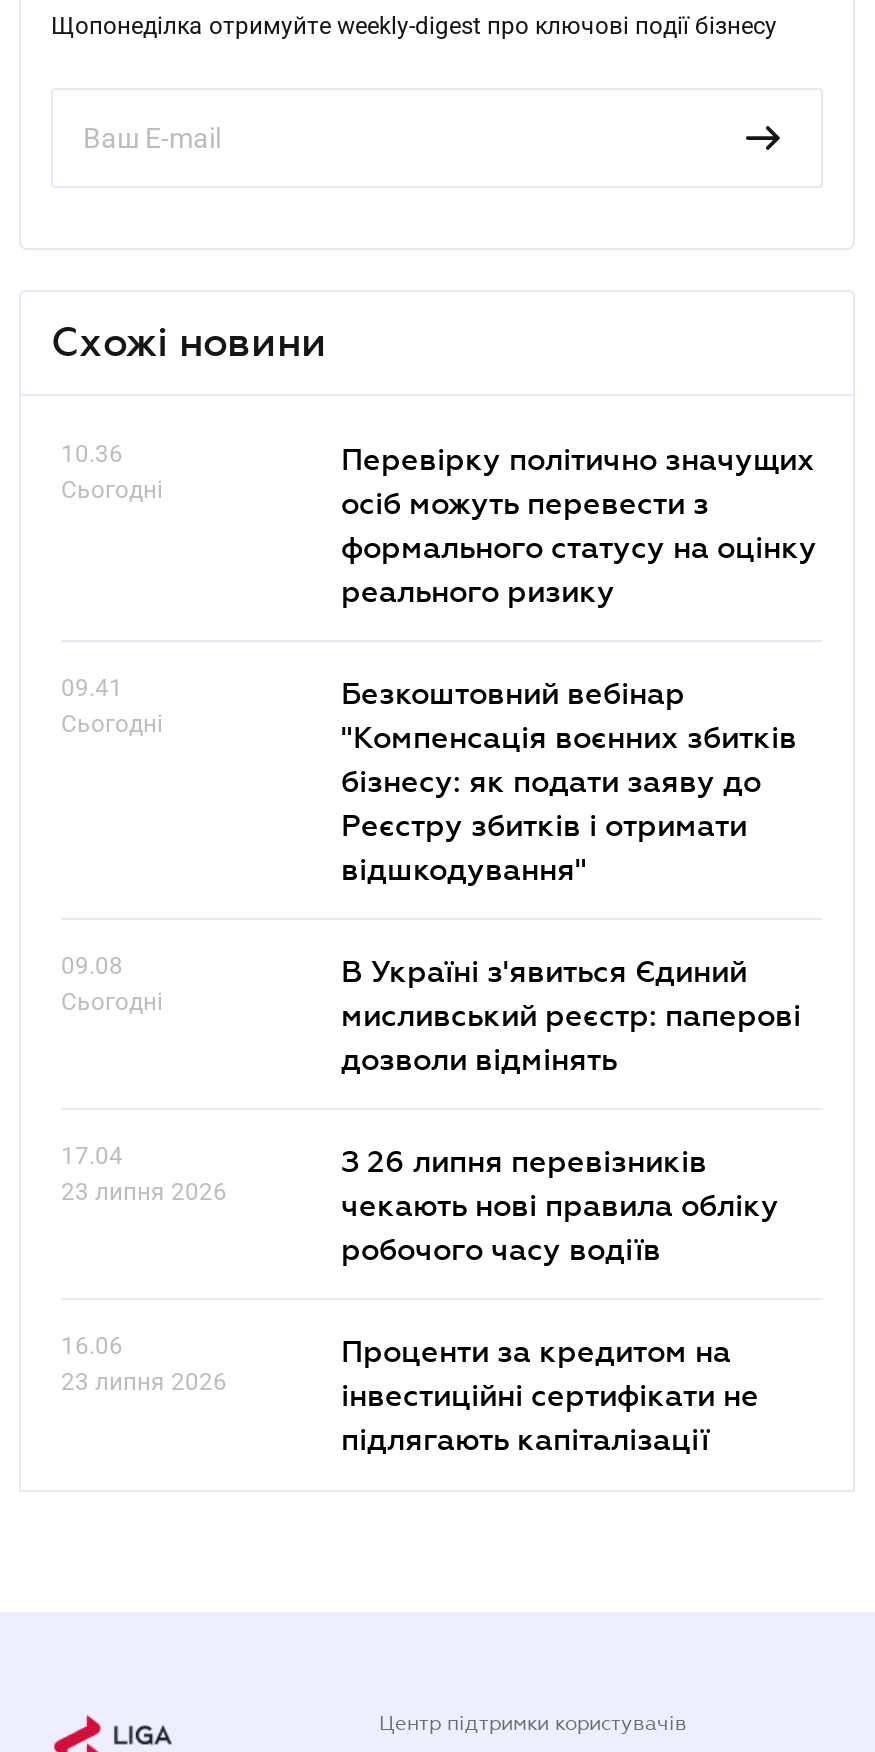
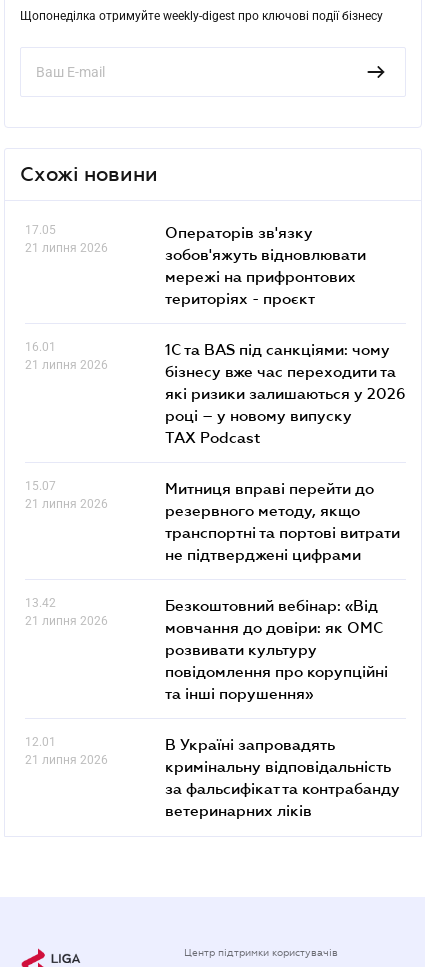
[61,439,163,503] 10.36 | Сьогодні -> [25,223,108,255] 17.05 | 21 липня 2026
[341,439,817,607] Перевірку політично значущих | осіб можуть перевести з | формального статусу на оцінку | реального ризику -> [165,223,366,307] Операторів зв'язку | зобов'яжуть відновлювати | мережі на прифронтових | територіях - проєкт
[61,673,163,737] 09.41 | Сьогодні -> [25,340,108,372] 16.01 | 21 липня 2026
[341,673,797,885] Безкоштовний вебінар | "Компенсація воєнних збитків | бізнесу: як подати заяву до | Реєстру збитків і отримати | відшкодування" -> [165,340,406,446] 1С та BAS під санкціями: чому | бізнесу вже час переходити та | які ризики залишаються у 2026 | році – у новому випуску | TAX Podcast
[61,951,163,1015] 09.08 | Сьогодні -> [25,479,108,511] 15.07 | 21 липня 2026
[341,951,801,1075] В Україні з'явиться Єдиний | мисливський реєстр: паперові | дозволи відмінять -> [165,479,400,563] Митниця вправі перейти до | резервного методу, якщо | транспортні та портові витрати | не підтверджені цифрами
[61,1141,227,1205] 17.04 | 23 липня 2026 -> [25,596,108,628] 13.42 | 21 липня 2026
[341,1141,779,1265] З 26 липня перевізників | чекають нові правила обліку | робочого часу водіїв -> [165,596,388,702] Безкоштовний вебінар: «Від | мовчання до довіри: як ОМС | розвивати культуру | повідомлення про корупційні | та інші порушення»
[61,1331,227,1395] 16.06 | 23 липня 2026 -> [25,735,108,767] 12.01 | 21 липня 2026
[341,1331,759,1455] Проценти за кредитом на | інвестиційні сертифікати не | підлягають капіталізації -> [165,735,400,819] В Україні запровадять | кримінальну відповідальність | за фальсифікат та контрабанду | ветеринарних ліків

